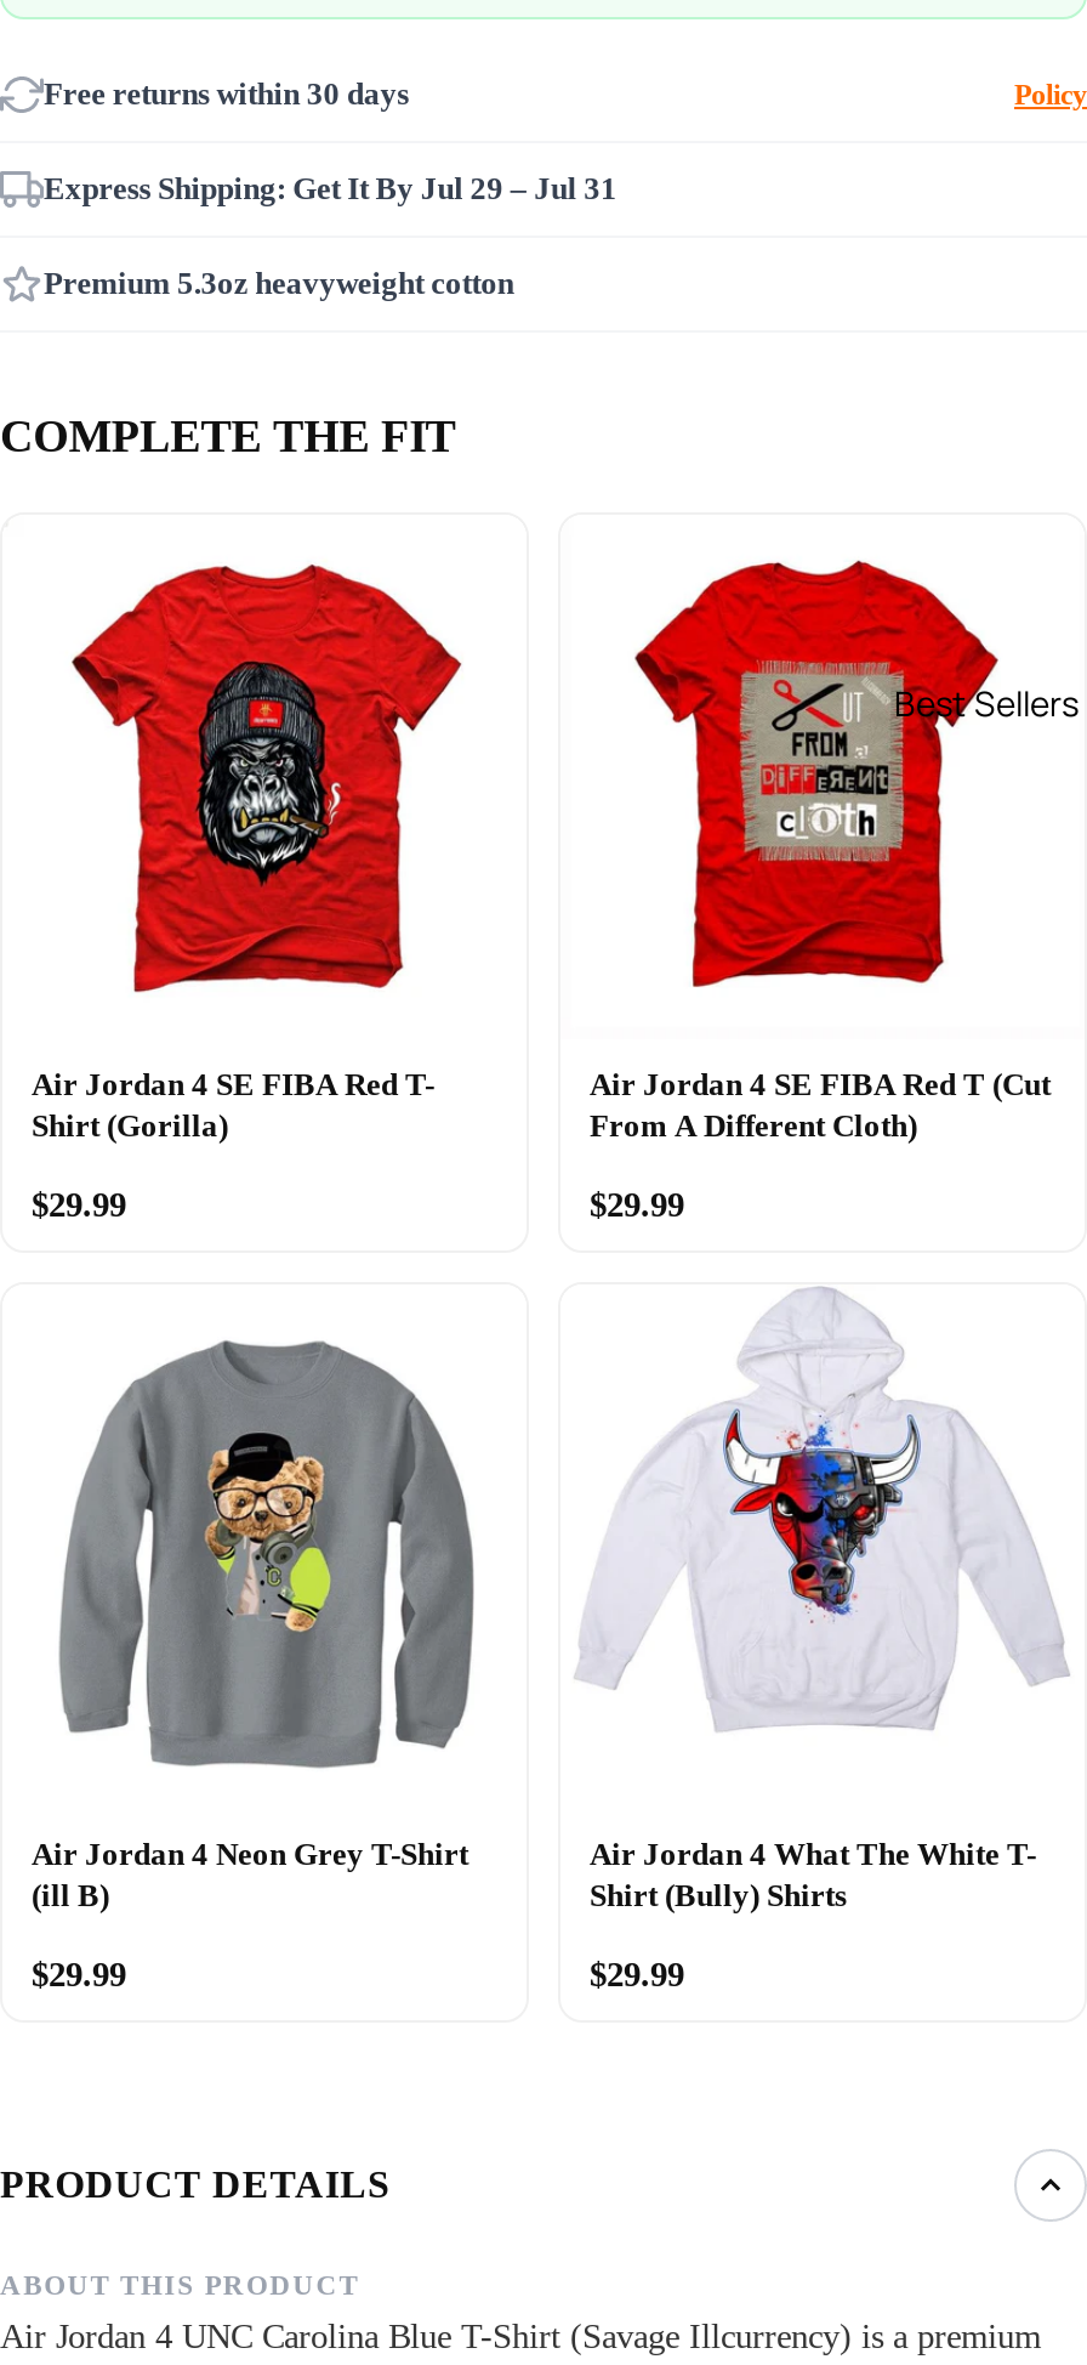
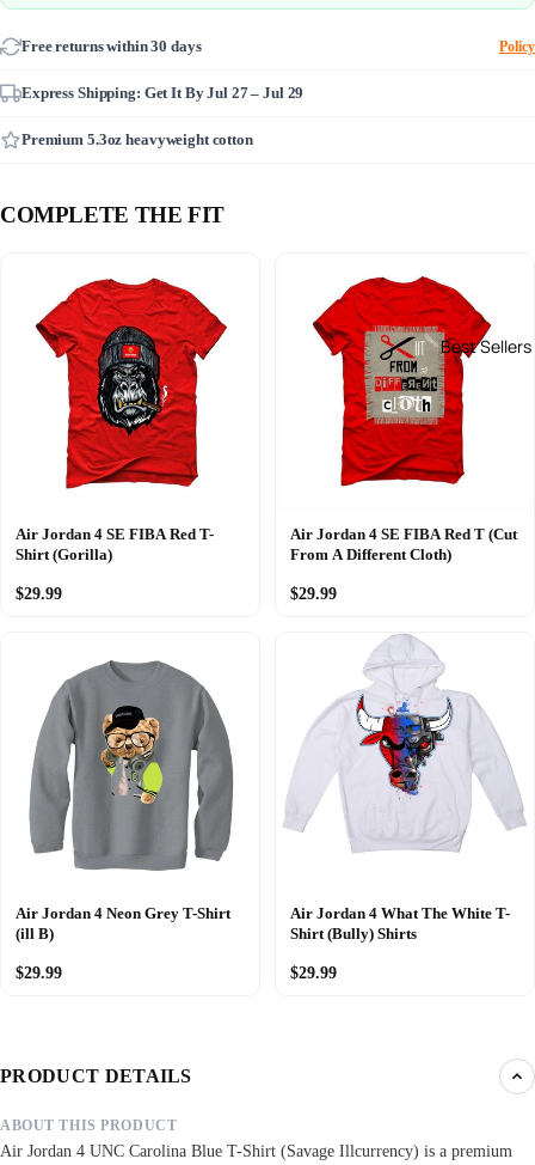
[44,171,617,208] Express Shipping: Get It By Jul 29 – Jul 31 -> [21,84,304,102] Express Shipping: Get It By Jul 27 – Jul 29

